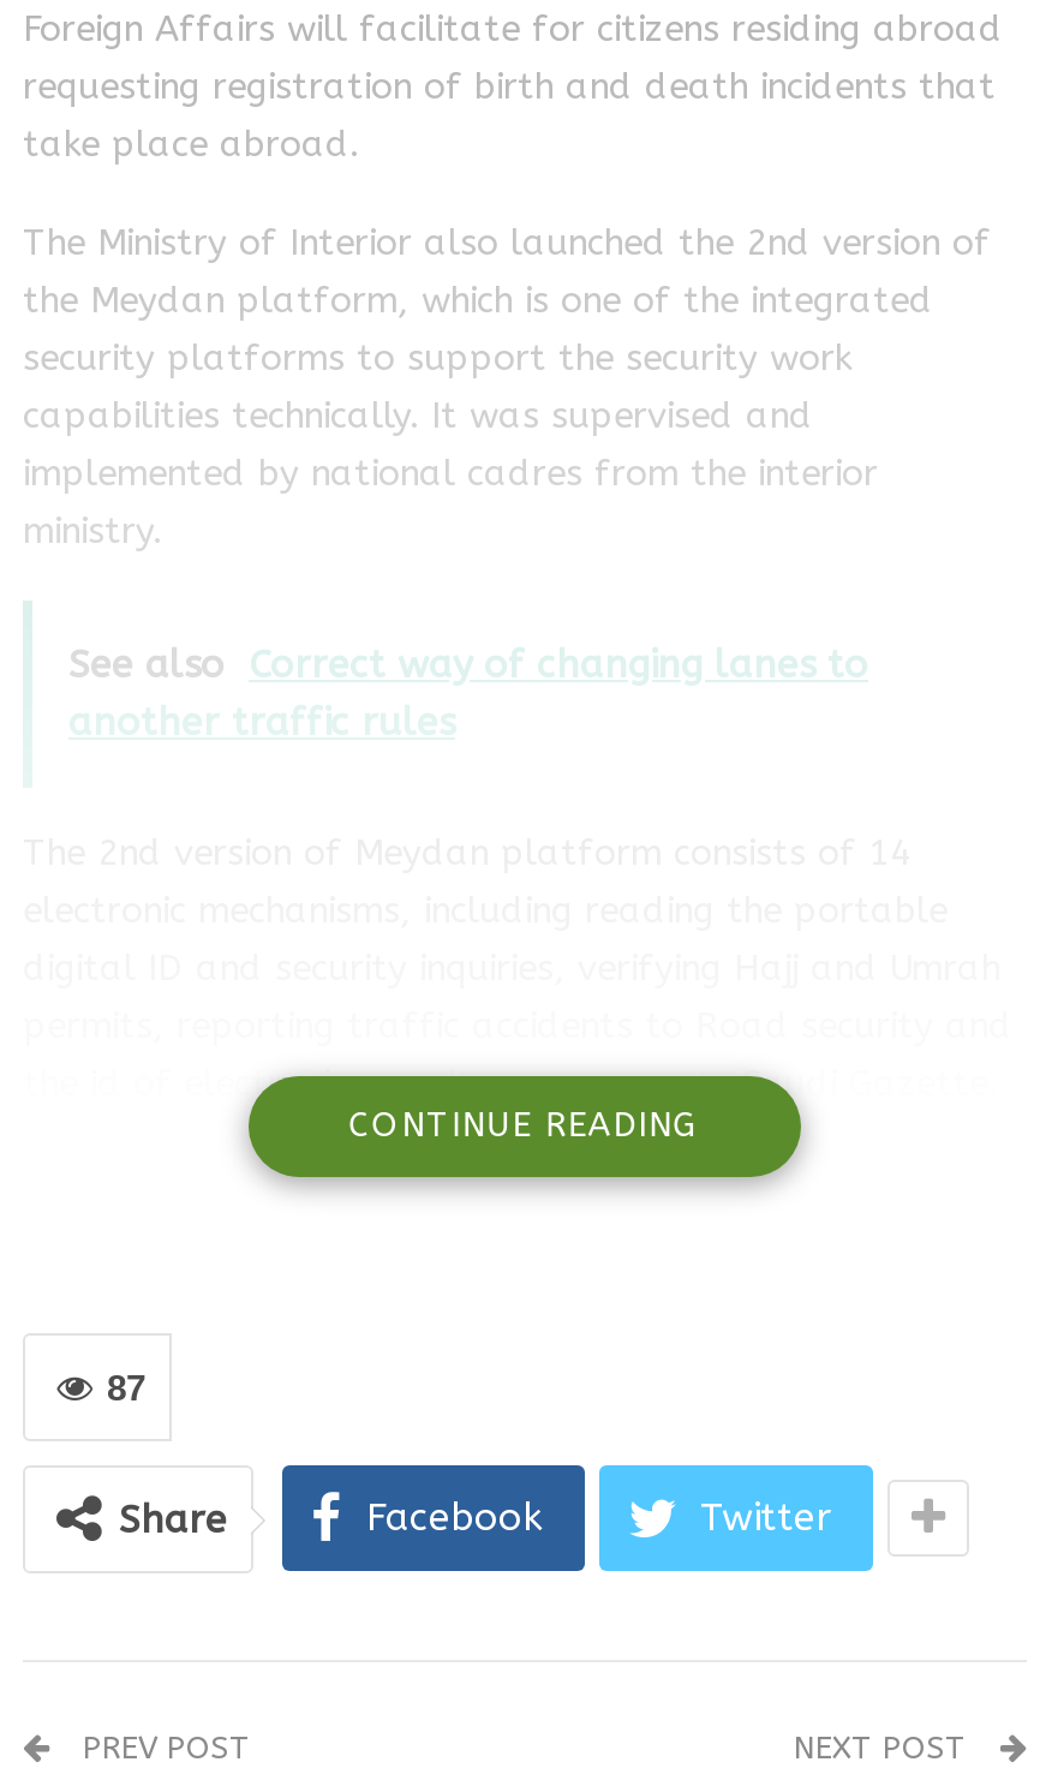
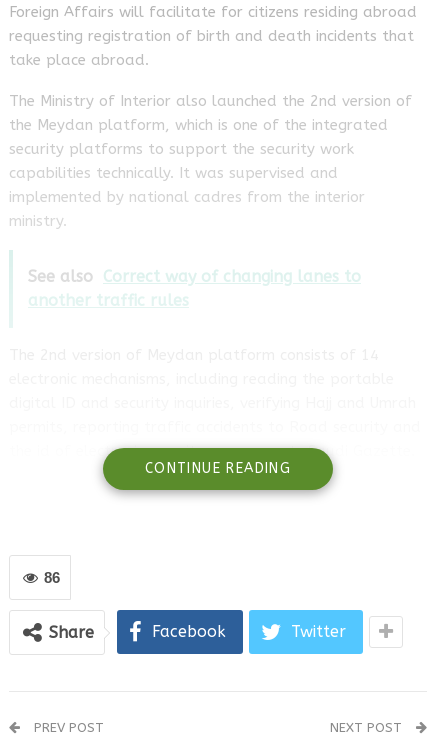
[107,1368,145,1408] 87 -> [44,569,60,586] 86

